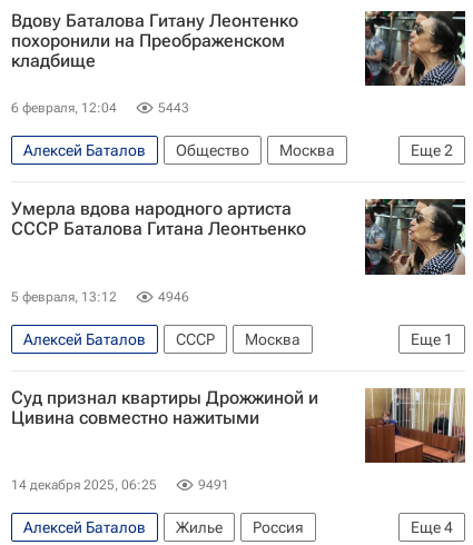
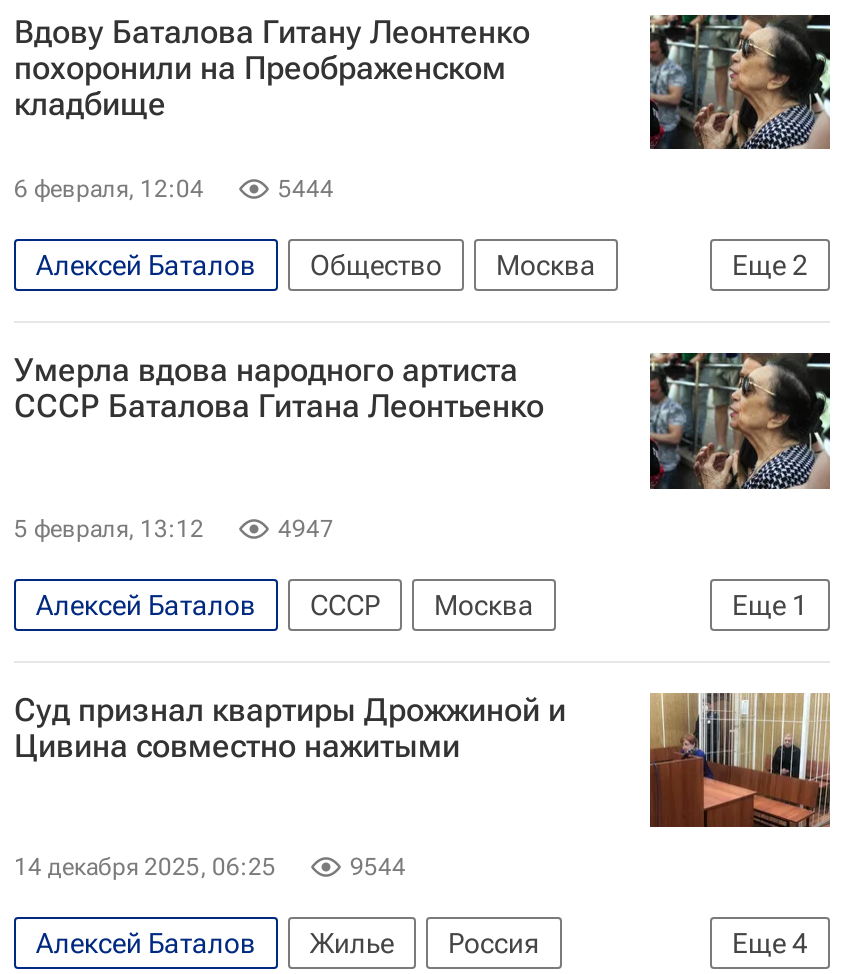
[158,100,189,116] 5443 -> [278,175,334,203] 5444
[158,289,189,304] 4946 -> [278,514,334,542] 4947
[198,477,229,493] 9491 -> [350,853,406,881] 9544

